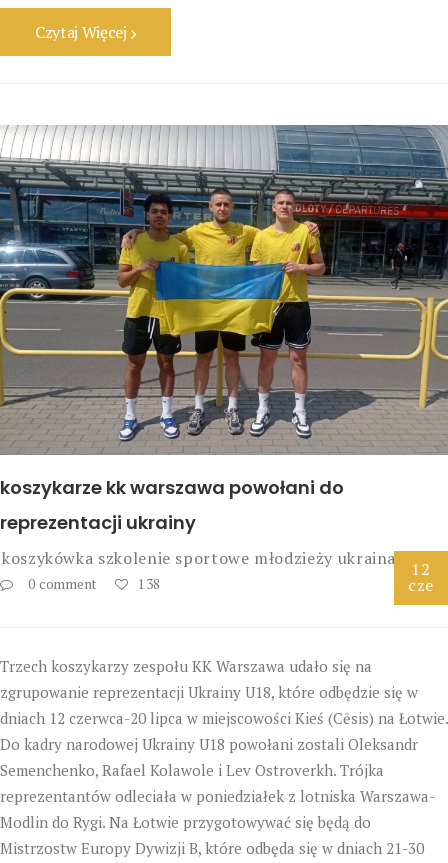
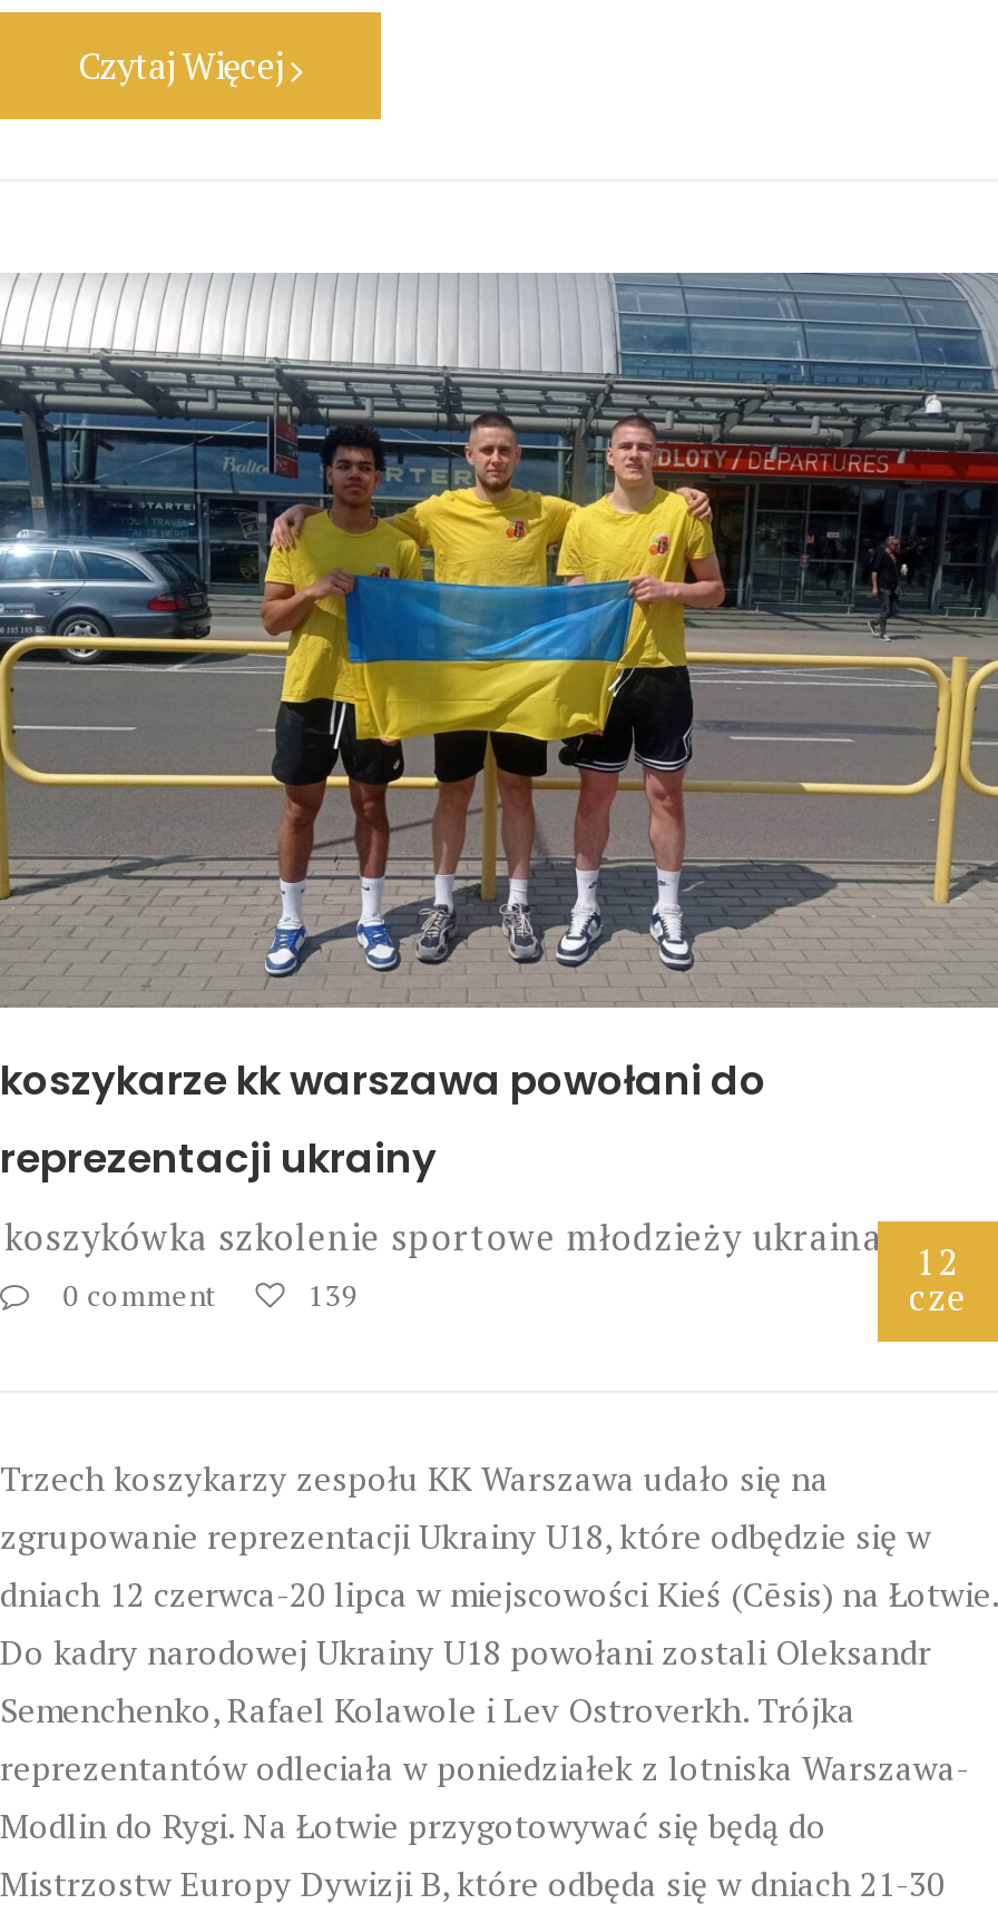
[138,575,161,593] 138 -> [308,1274,358,1314] 139

